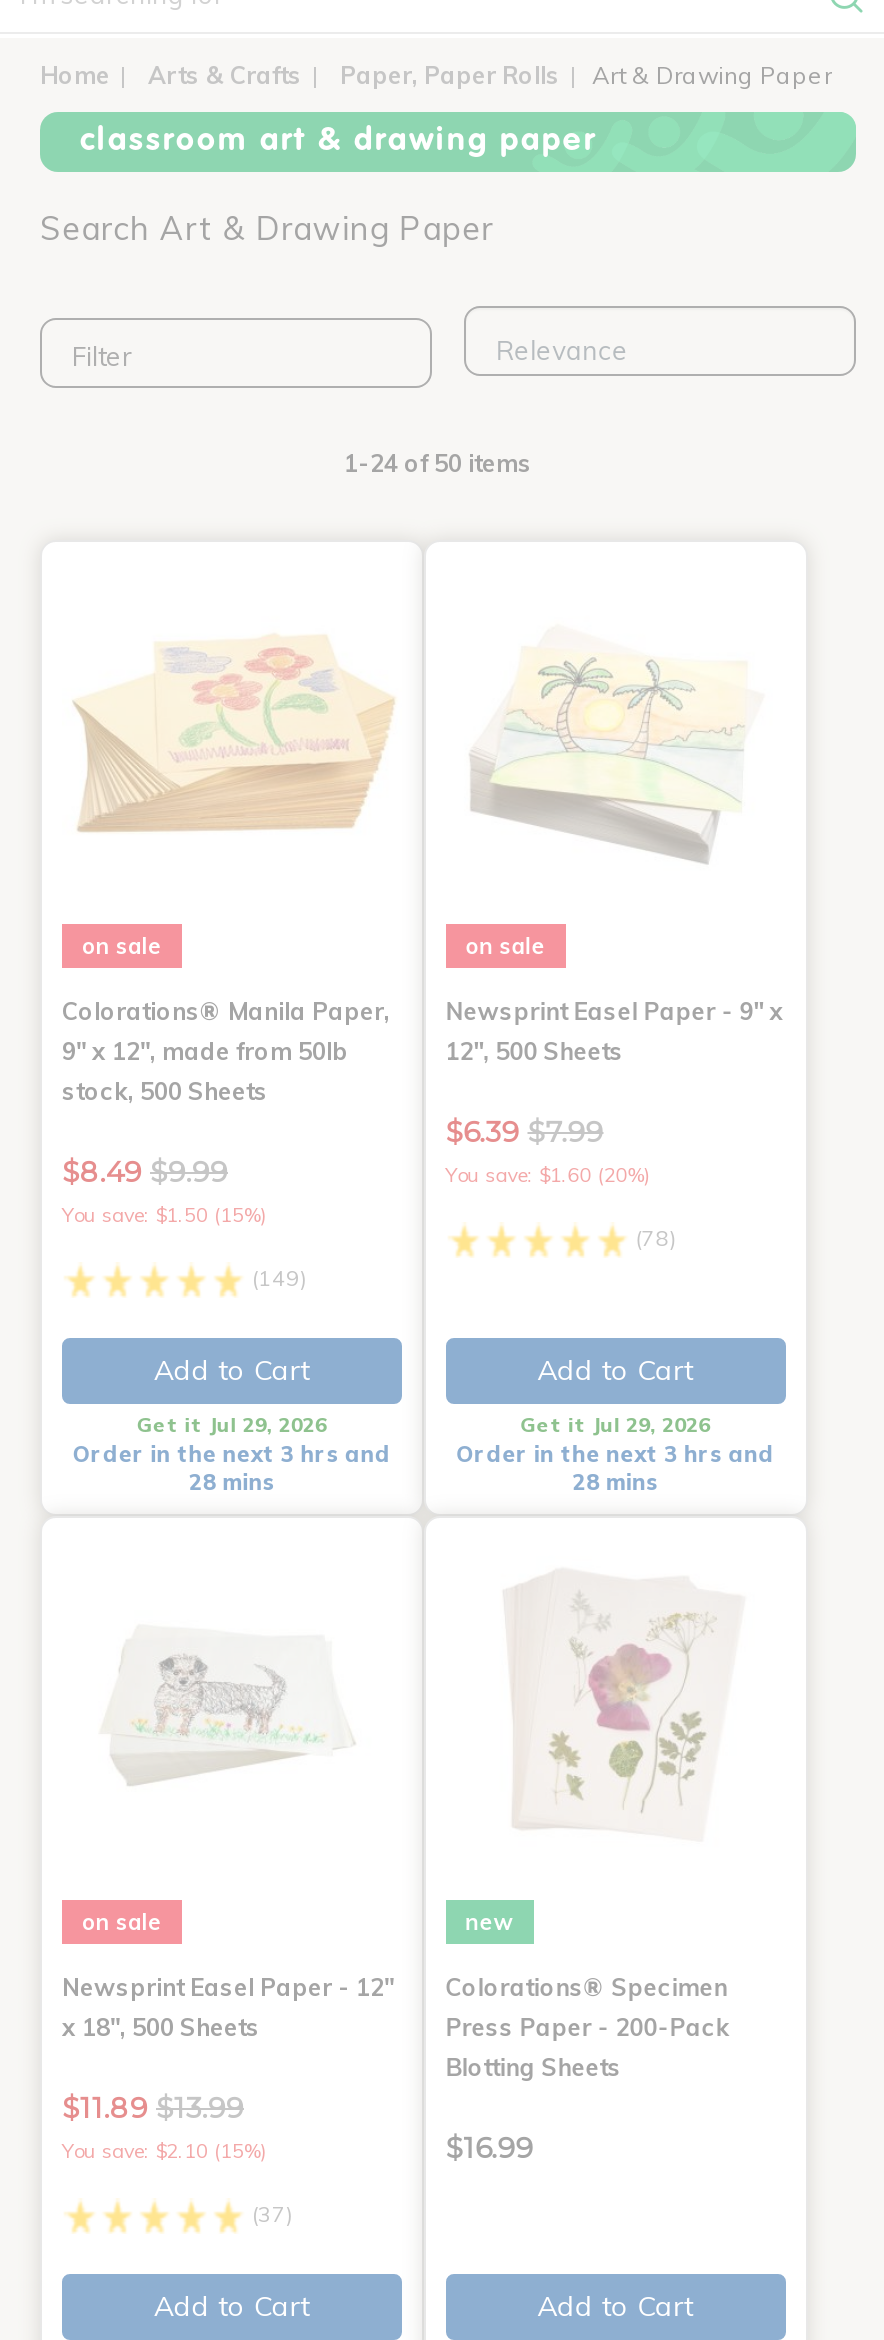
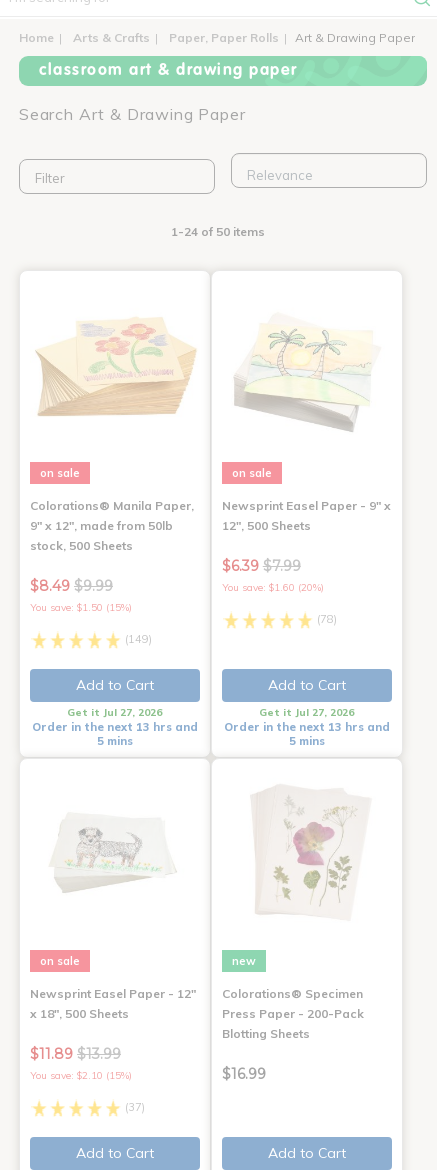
[137,1412,327,1438] Get it Jul 29, 2026 -> [67,706,162,719] Get it Jul 27, 2026
[520,1412,710,1438] Get it Jul 29, 2026 -> [259,706,354,719] Get it Jul 27, 2026
[73,1440,391,1468] Order in the next 3 hrs and -> [32,720,198,734] Order in the next 13 hrs and
[456,1440,774,1468] Order in the next 3 hrs and -> [224,720,390,734] Order in the next 13 hrs and
[189,1468,275,1496] 28 mins -> [97,734,133,748] 5 mins
[572,1468,658,1496] 28 mins -> [289,734,325,748] 5 mins

